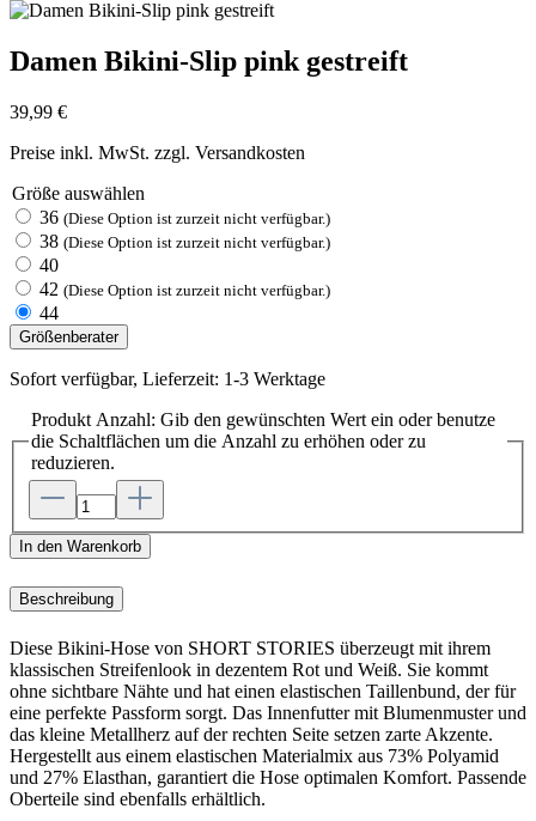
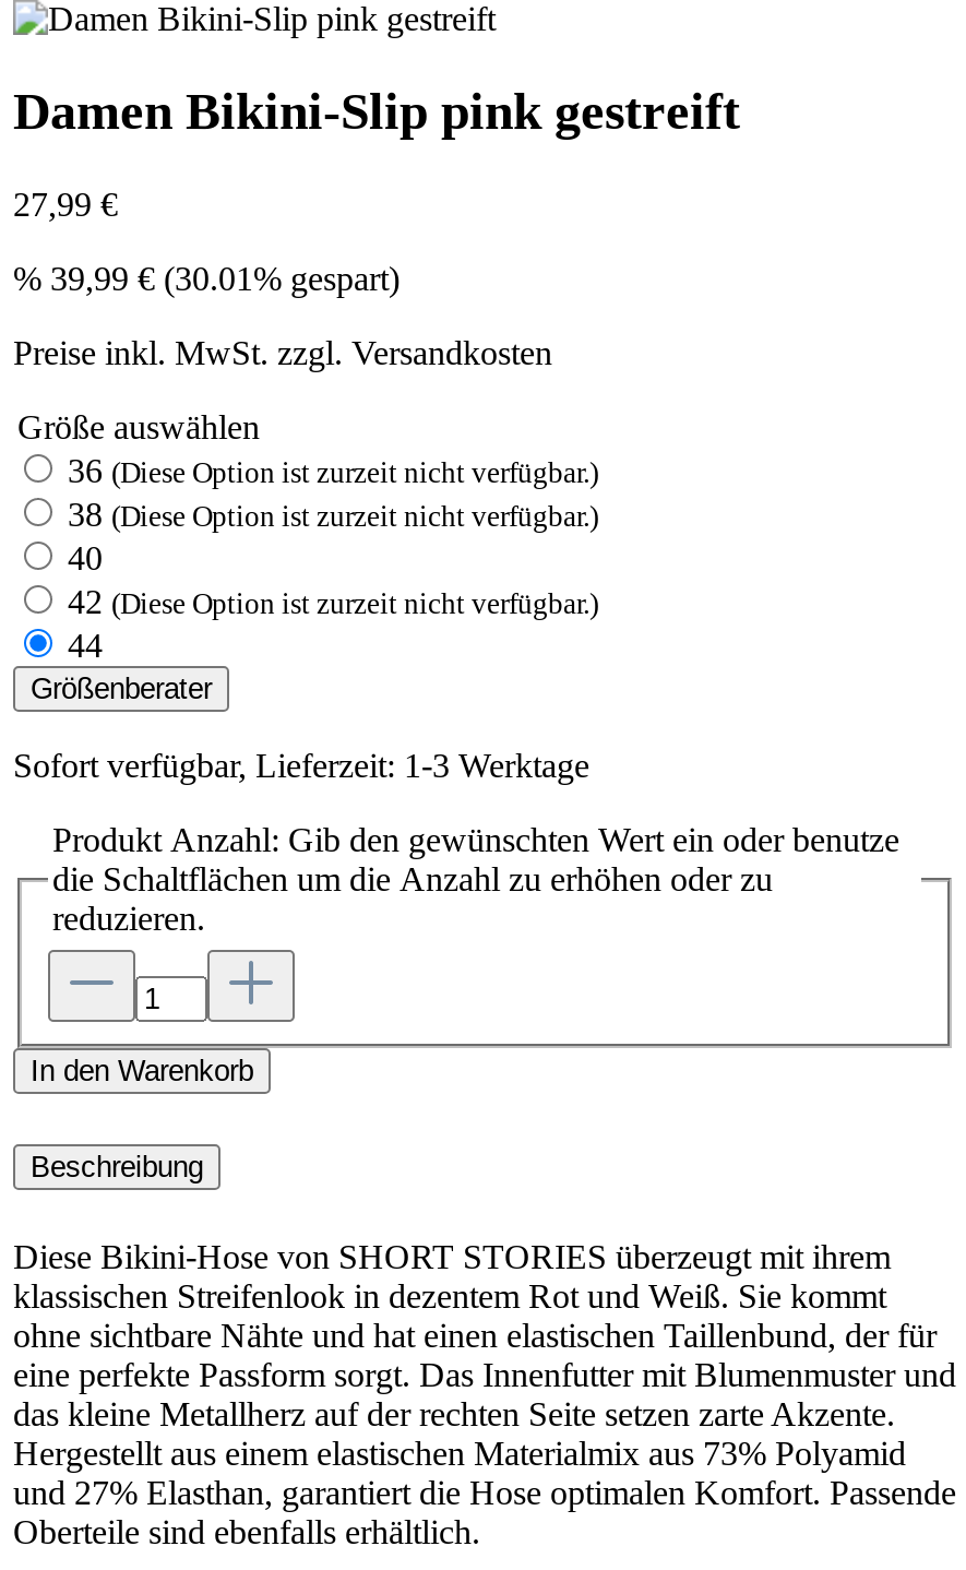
[10,101,67,122] 39,99 € -> [13,185,399,297] 27,99 € | % 39,99 €(30.01% gespart)

